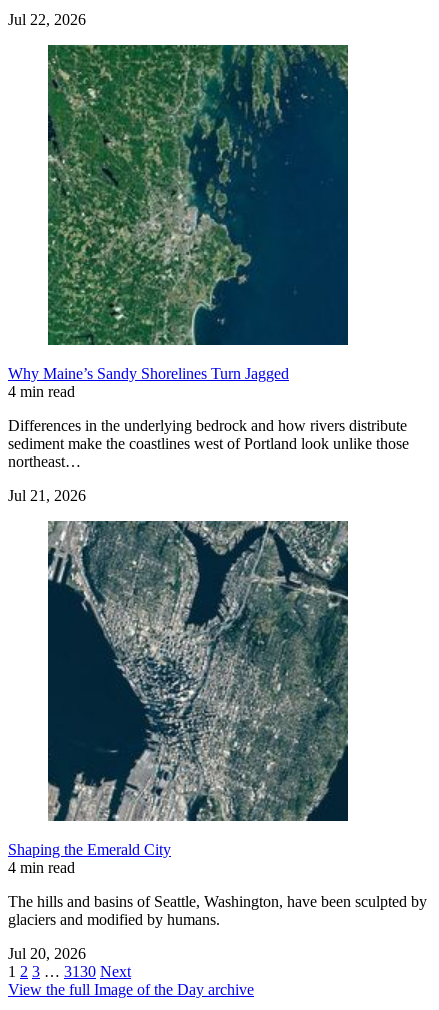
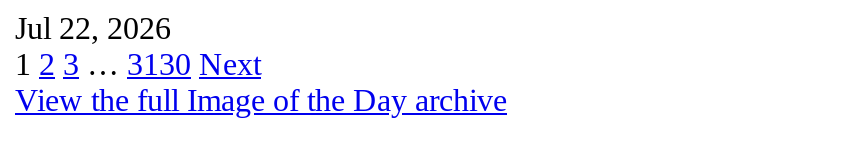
[8,44,409,504] [image] | Why Maine’s Sandy Shorelines Turn Jagged | 4 min read | Differences in the underlying bedrock and how rivers distribute | sediment make the coastlines west of Portland look unlike those | northeast… | Jul 21, 2026 -> none
[8,520,427,962] [image] | Shaping the Emerald City | 4 min read | The hills and basins of Seattle, Washington, have been sculpted by | glaciers and modified by humans. | Jul 20, 2026 -> none

